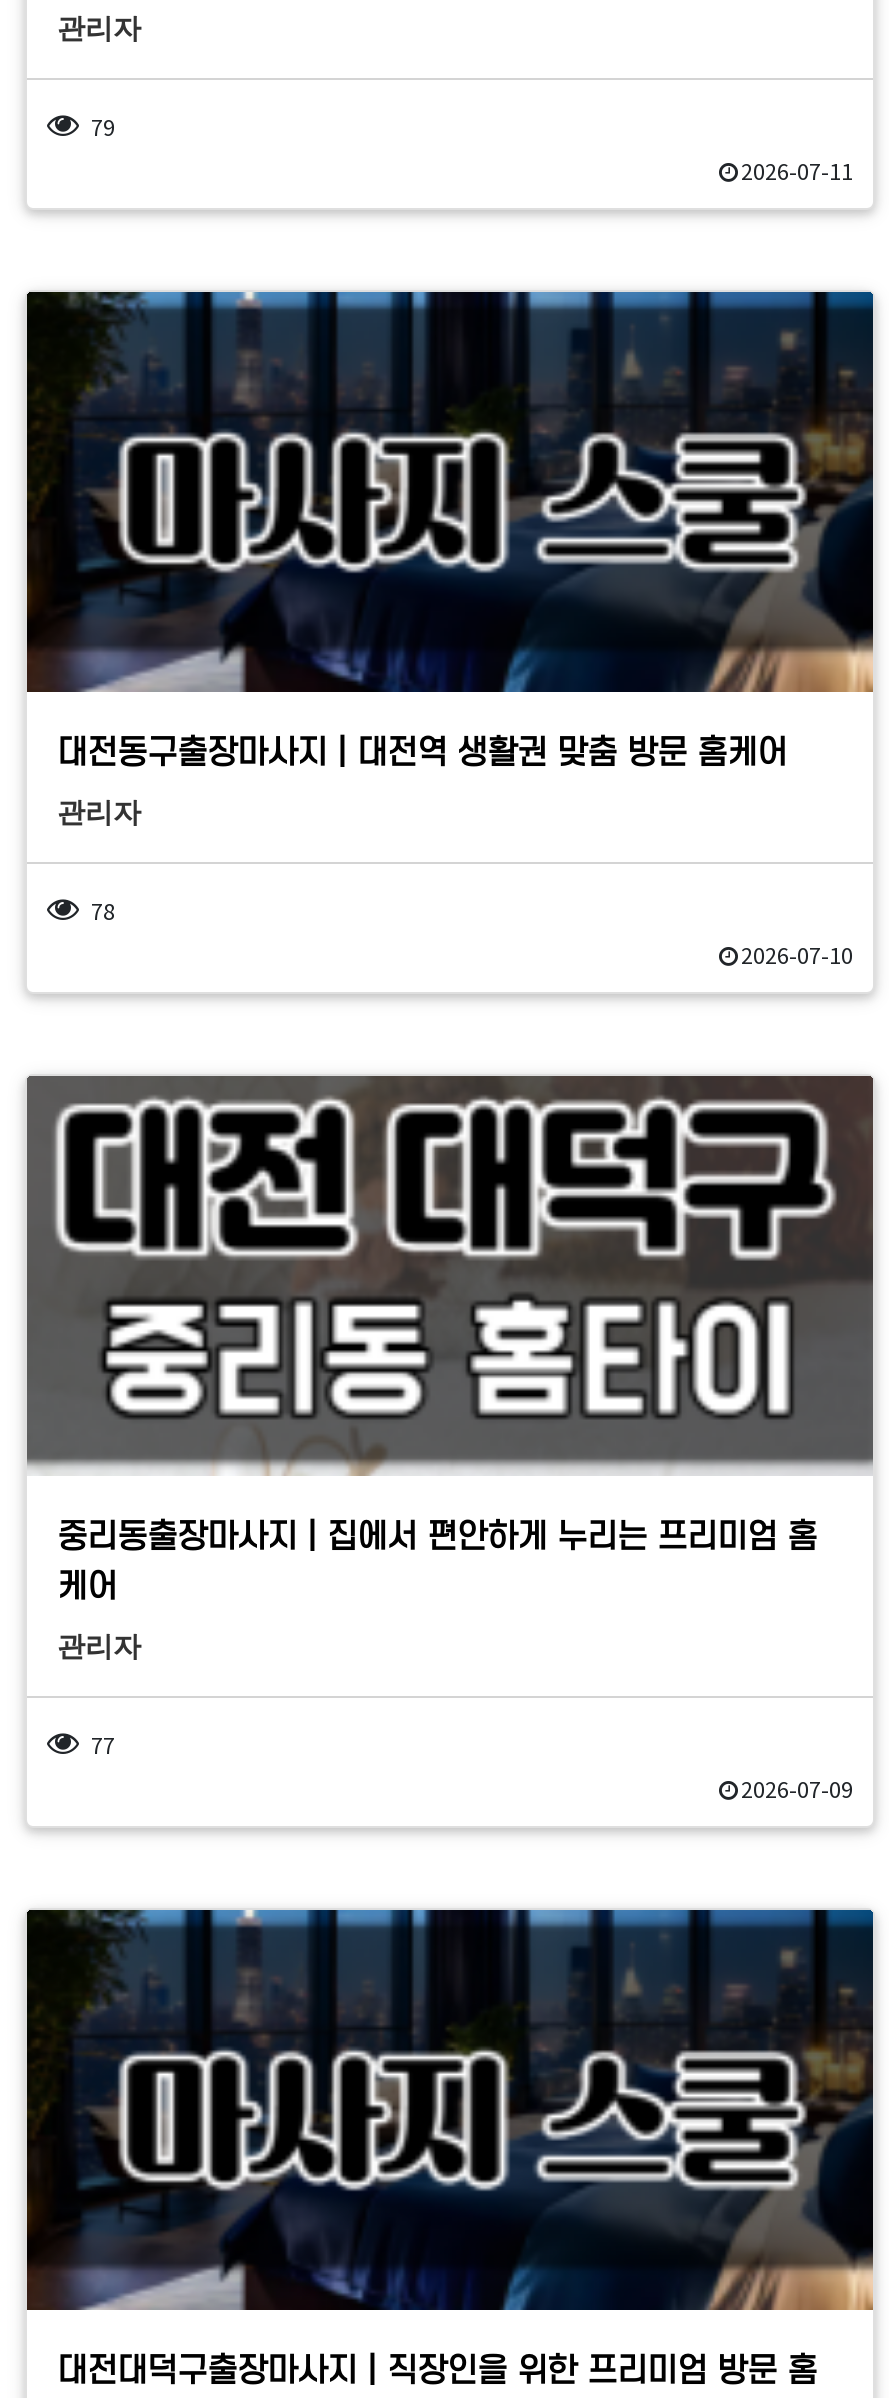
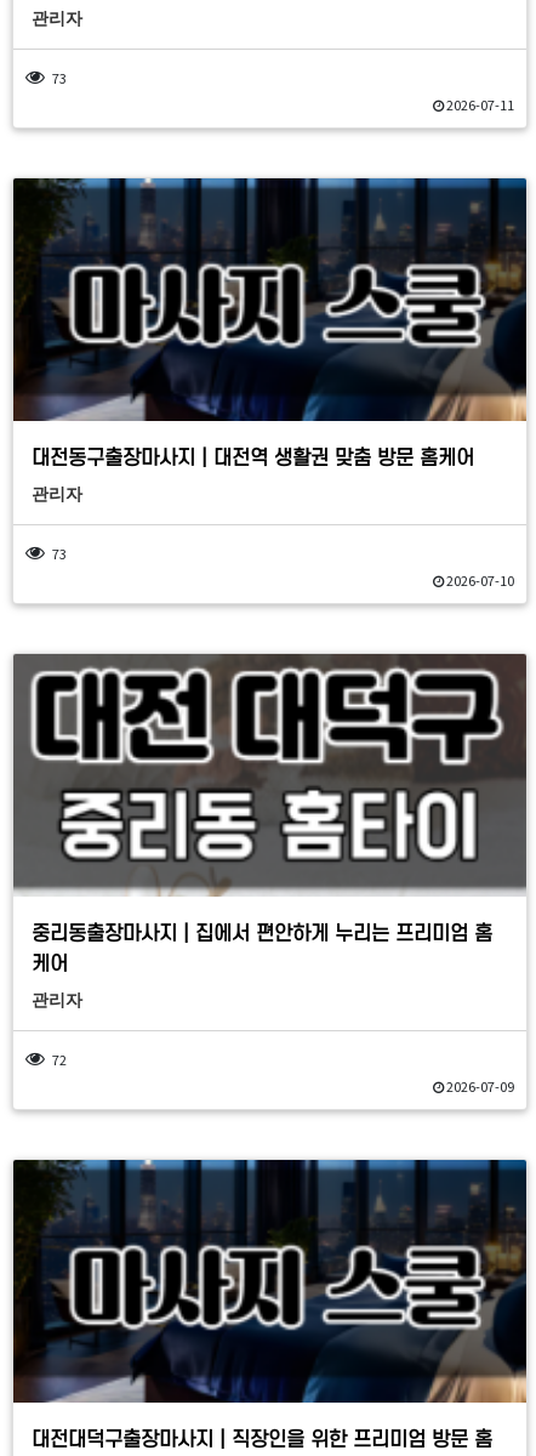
[91,110,115,142] 79 -> [52,68,67,87] 73
[91,894,115,926] 78 -> [52,544,67,563] 73
[91,1728,115,1760] 77 -> [52,1050,67,1069] 72

